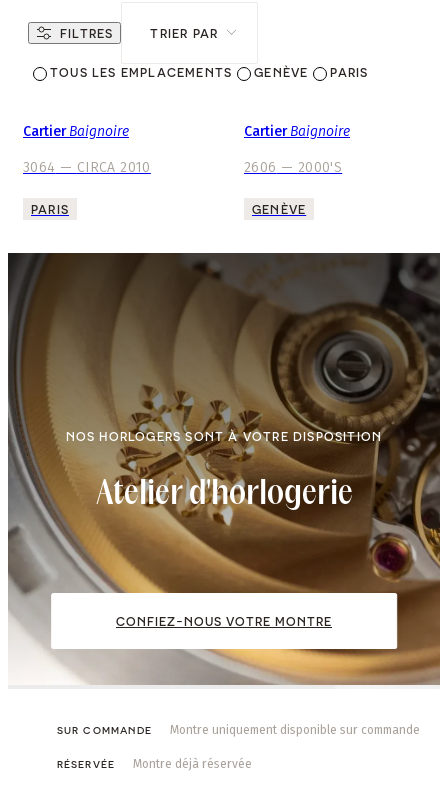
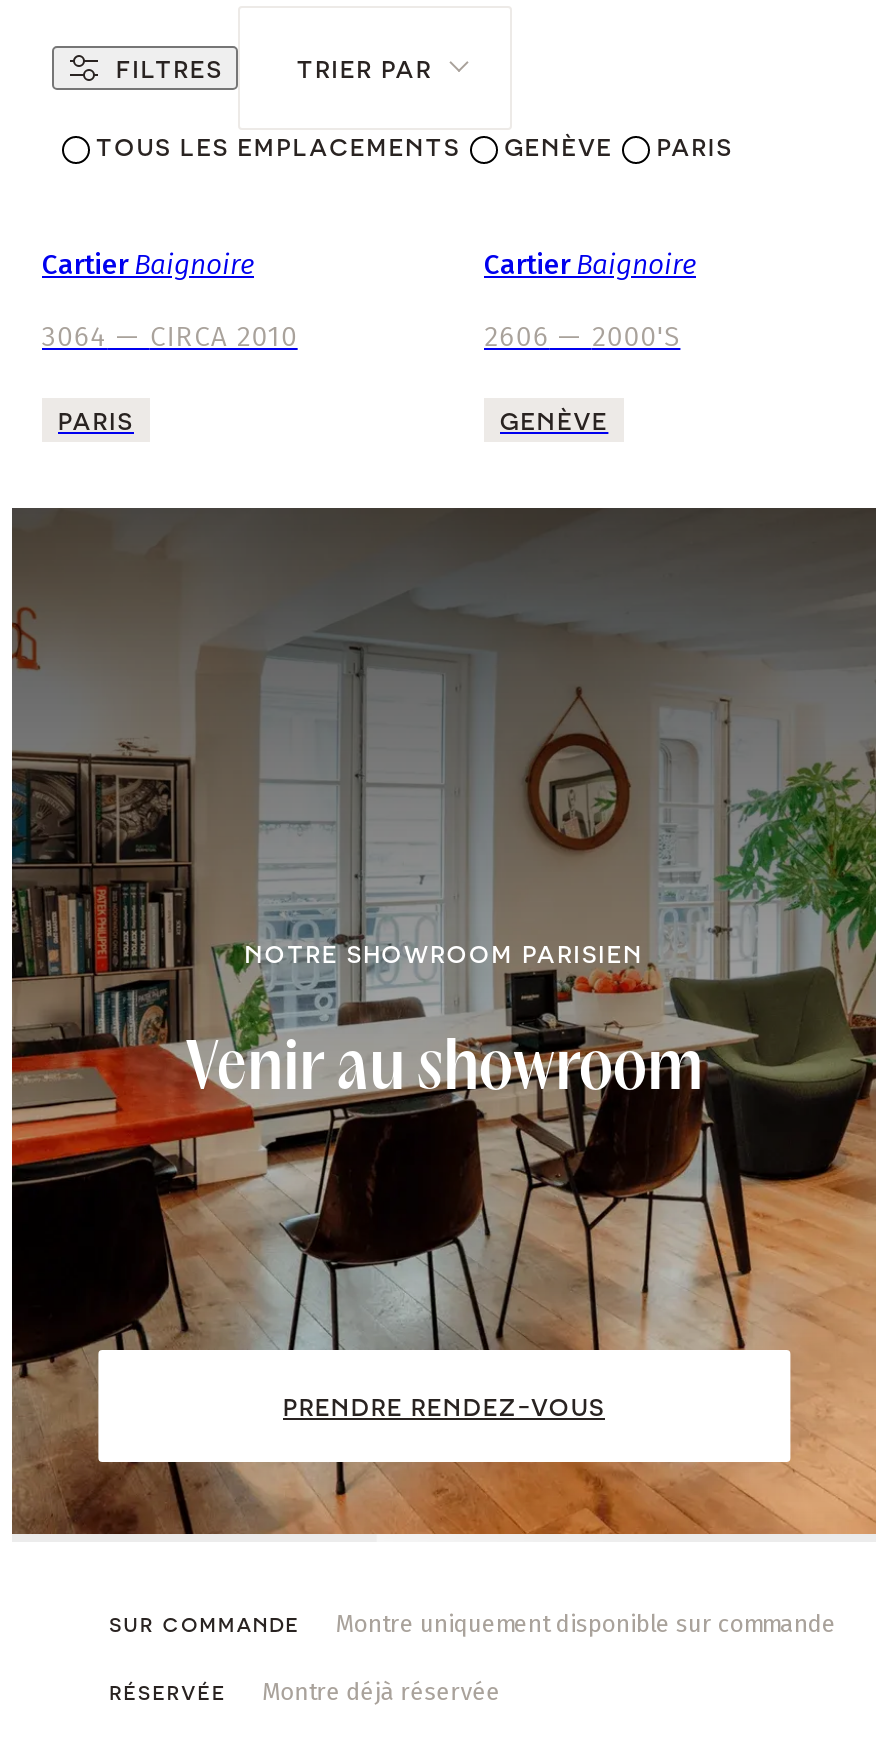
[8,254,440,685] [image] | NOS HORLOGERS SONT À VOTRE DISPOSITION -> [10,508,876,1536] [image] | NOTRE SHOWROOM PARISIEN
[95,478,352,509] Atelier d'horlogerie -> [185,1040,703,1102] Venir au showroom
[116,614,332,628] CONFIEZ-NOUS VOTRE MONTRE -> [283,1392,605,1420] PRENDRE RENDEZ-VOUS

